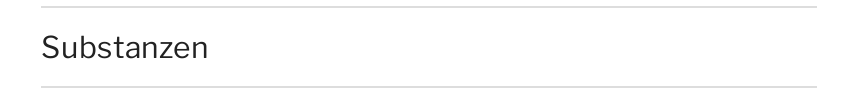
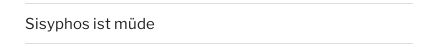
[41,30,209,66] Substanzen -> [25,15,155,33] Sisyphos ist müde

